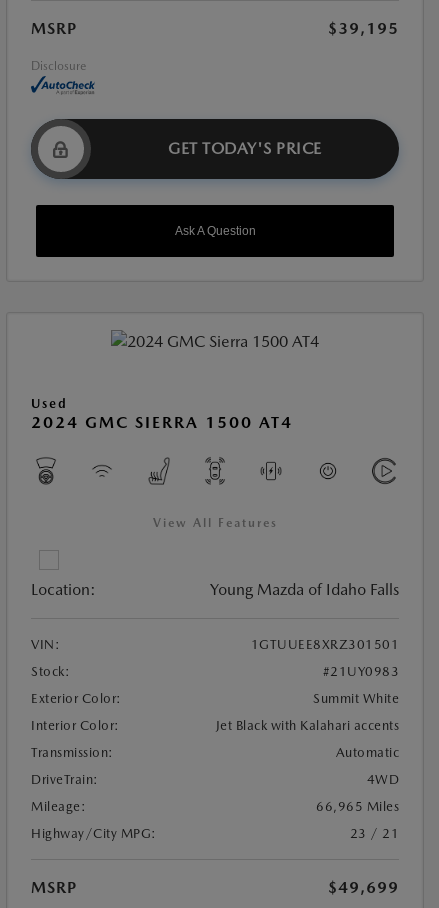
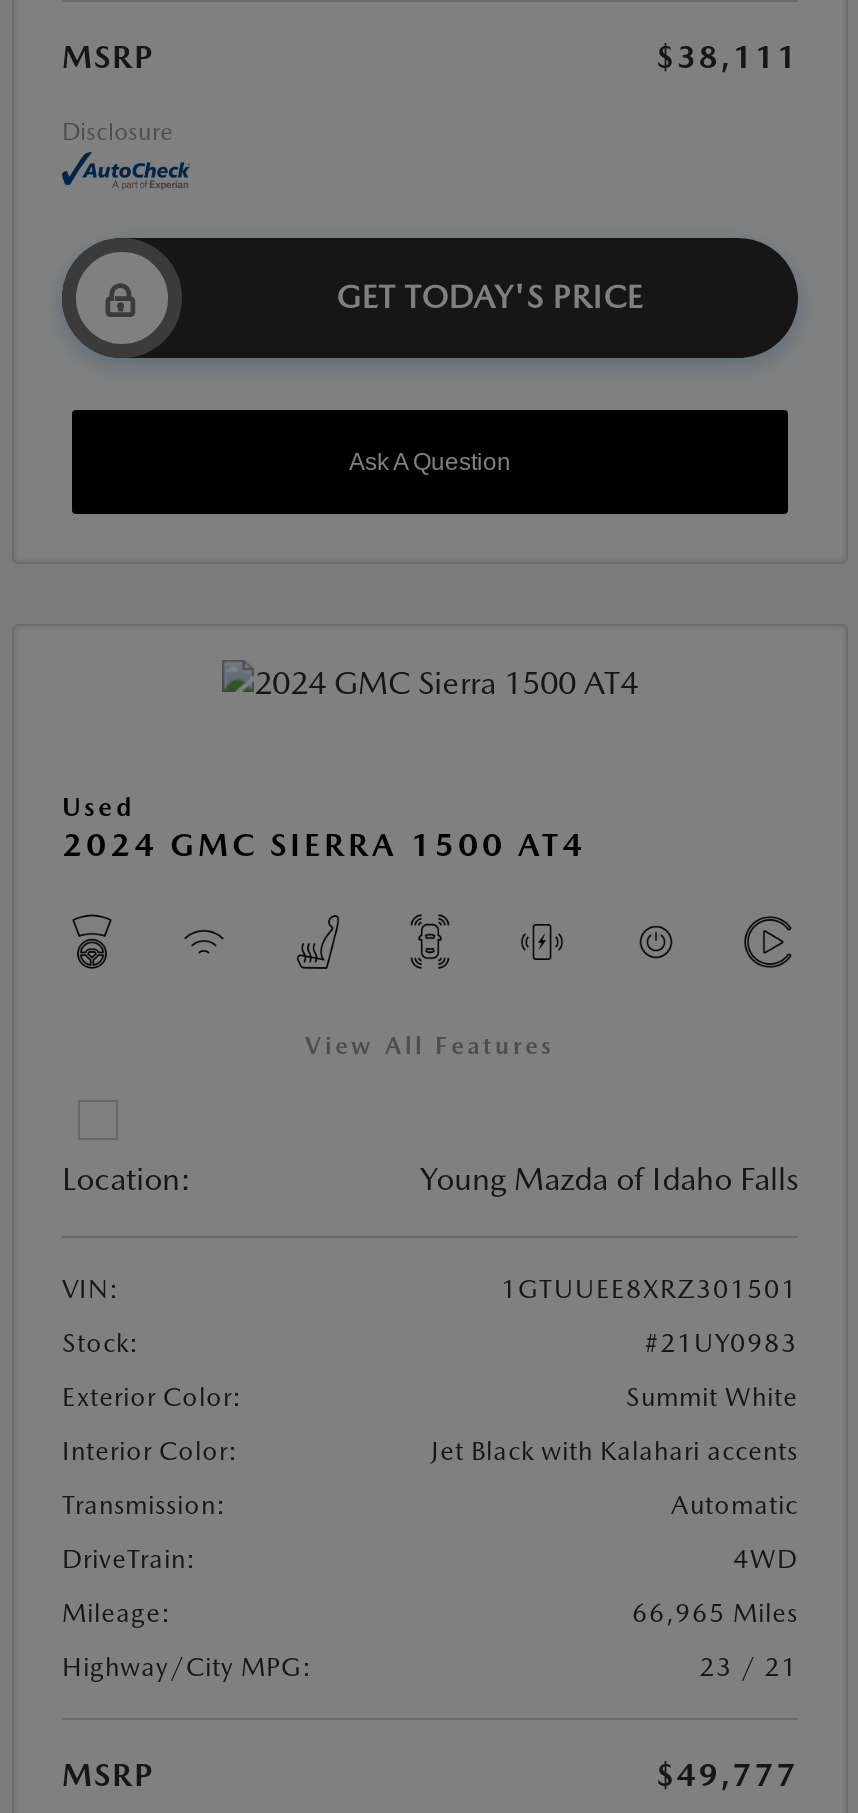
[328,19,399,38] $39,195 -> [656,38,798,76] $38,111
[328,878,399,897] $49,699 -> [656,1756,798,1794] $49,777

